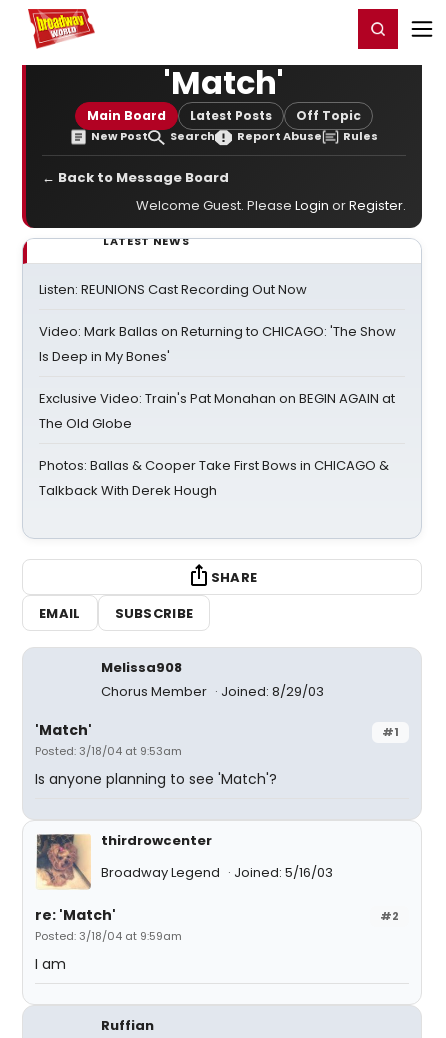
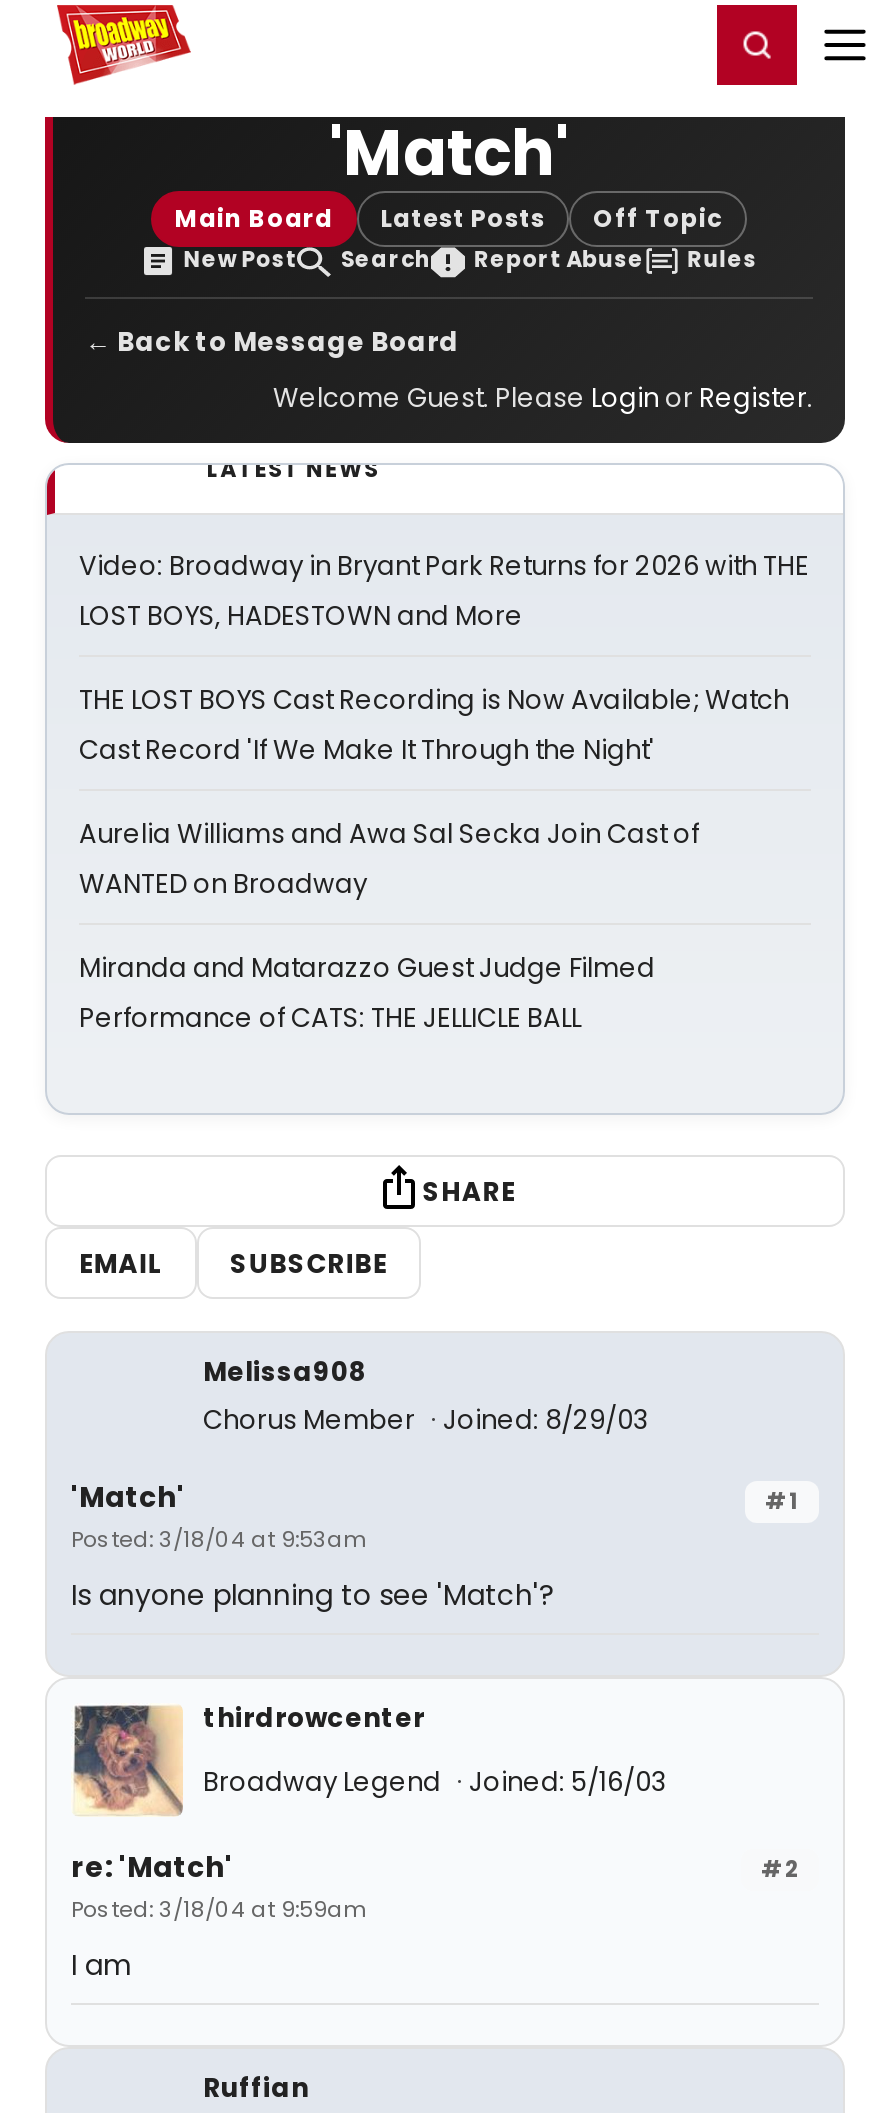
[39,280,307,299] Listen: REUNIONS Cast Recording Out Now -> [79,547,809,635] Video: Broadway in Bryant Park Returns for 2026 with THE | LOST BOYS, HADESTOWN and More
[39,322,396,366] Video: Mark Ballas on Returning to CHICAGO: 'The Show | Is Deep in My Bones' -> [79,681,789,769] THE LOST BOYS Cast Recording is Now Available; Watch | Cast Record 'If We Make It Through the Night'
[39,389,395,433] Exclusive Video: Train's Pat Monahan on BEGIN AGAIN at | The Old Globe -> [79,815,699,903] Aurelia Williams and Awa Sal Secka Join Cast of | WANTED on Broadway
[39,456,389,500] Photos: Ballas & Cooper Take First Bows in CHICAGO & | Talkback With Derek Hough -> [79,949,655,1037] Miranda and Matarazzo Guest Judge Filmed | Performance of CATS: THE JELLICLE BALL

